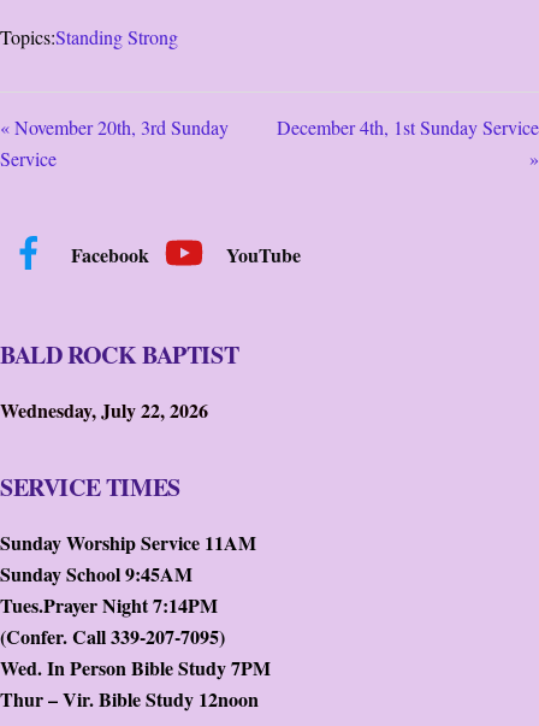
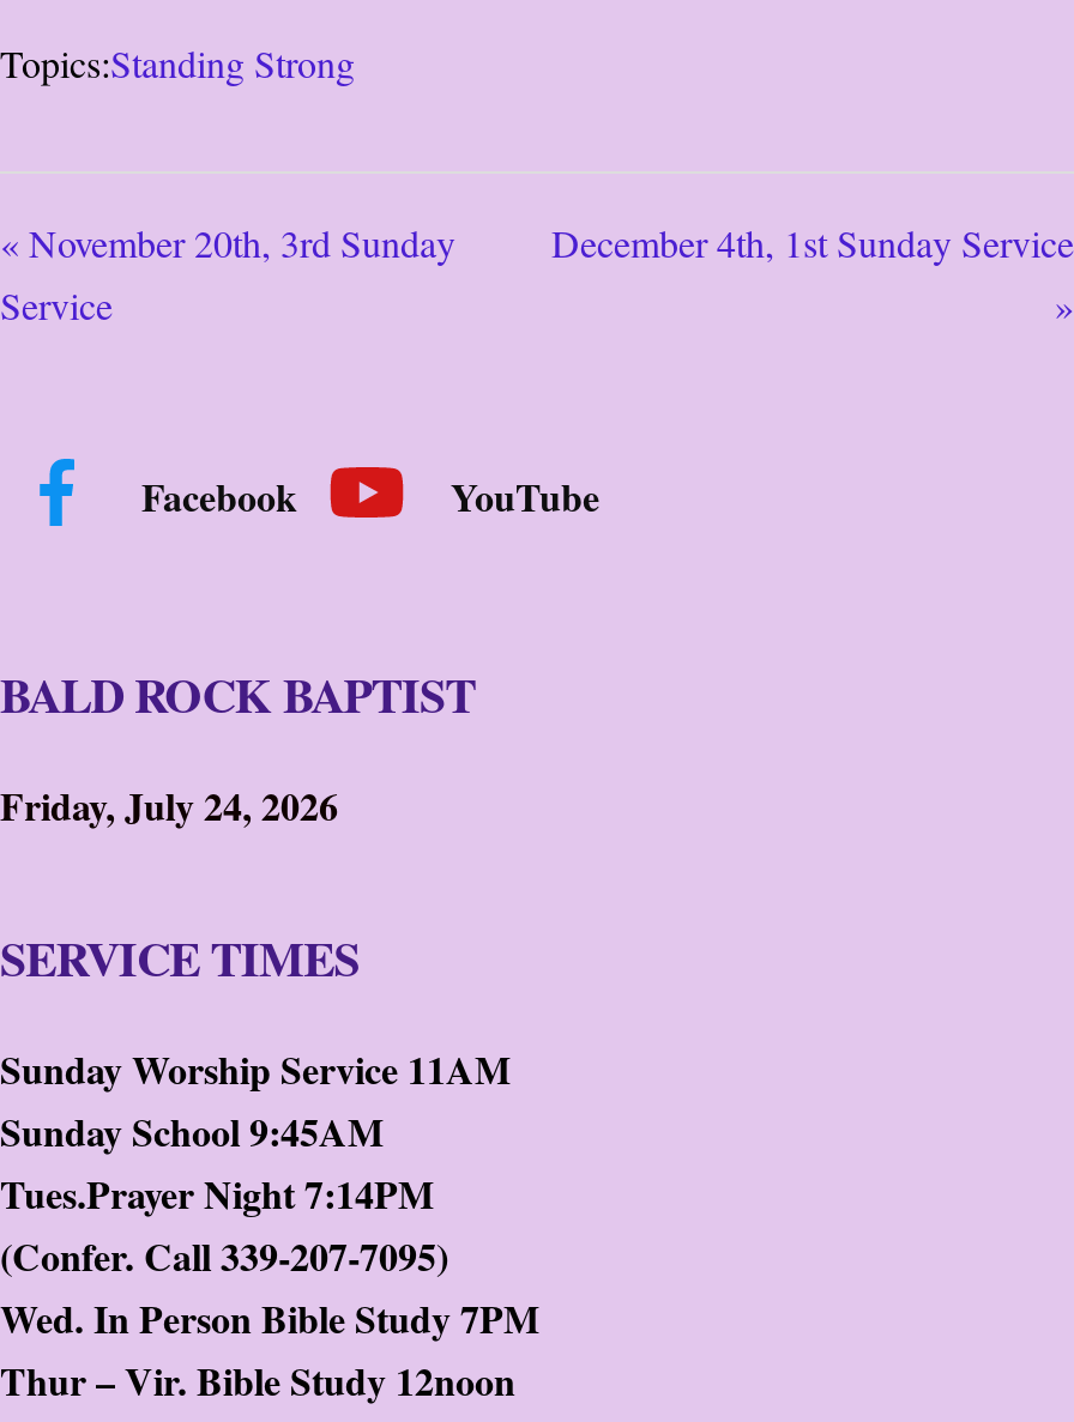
[0,396,208,423] Wednesday, July 22, 2026 -> [0,777,338,832] Friday, July 24, 2026

